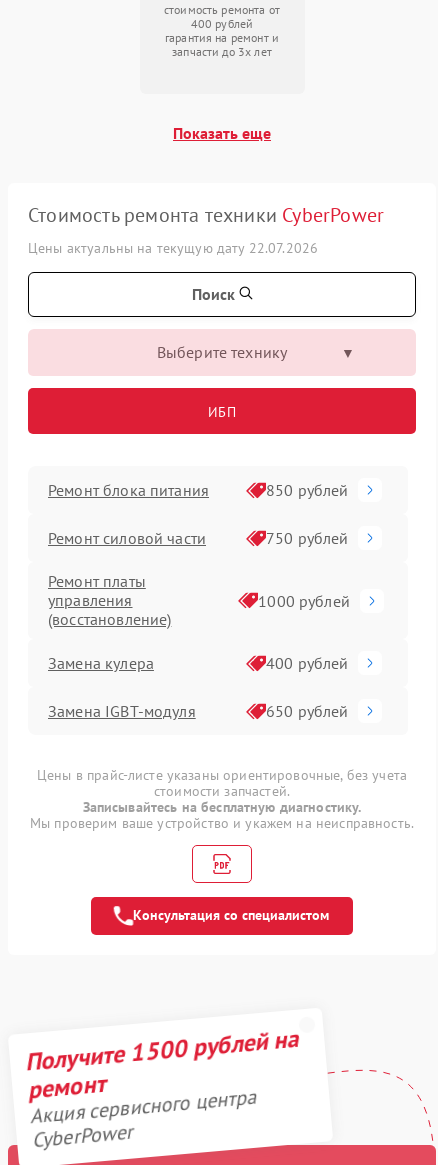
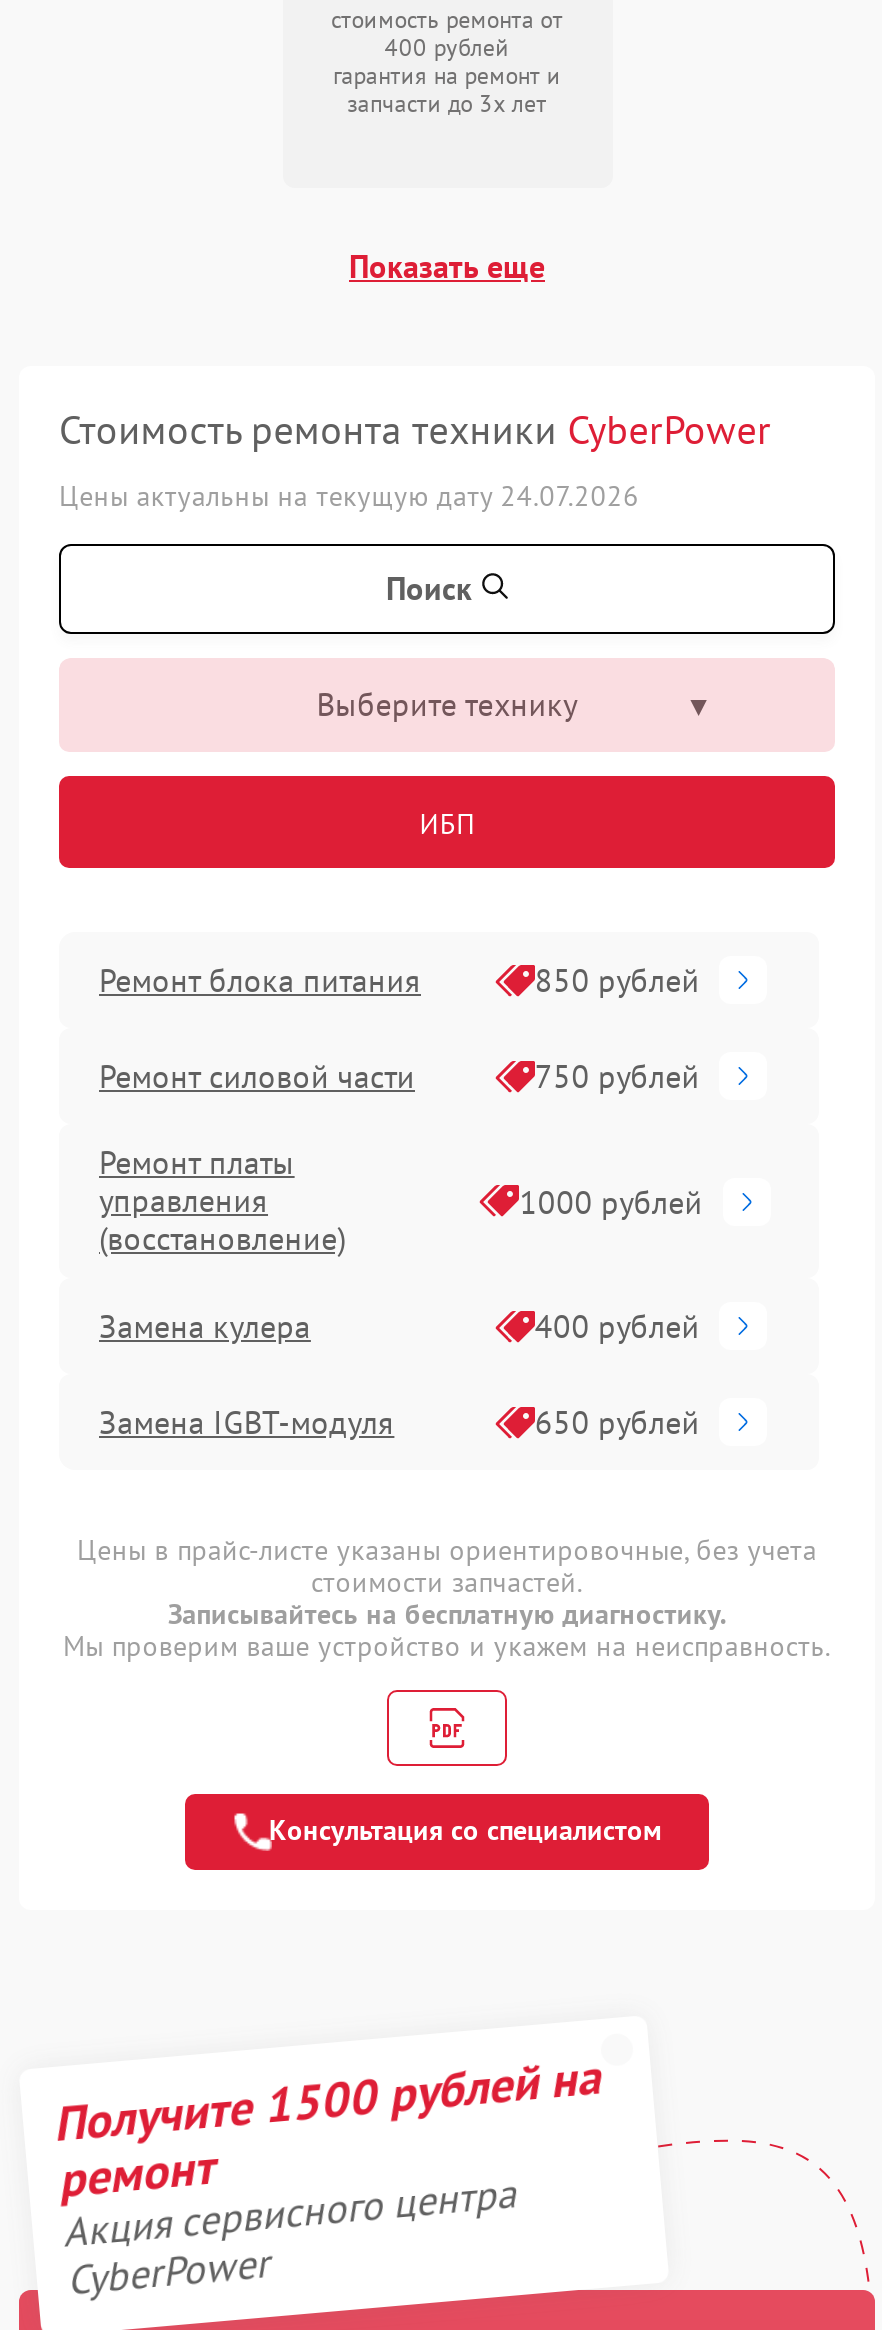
[28,239,318,257] Цены актуальны на текущую дату 22.07.2026 -> [59,479,639,515] Цены актуальны на текущую дату 24.07.2026

